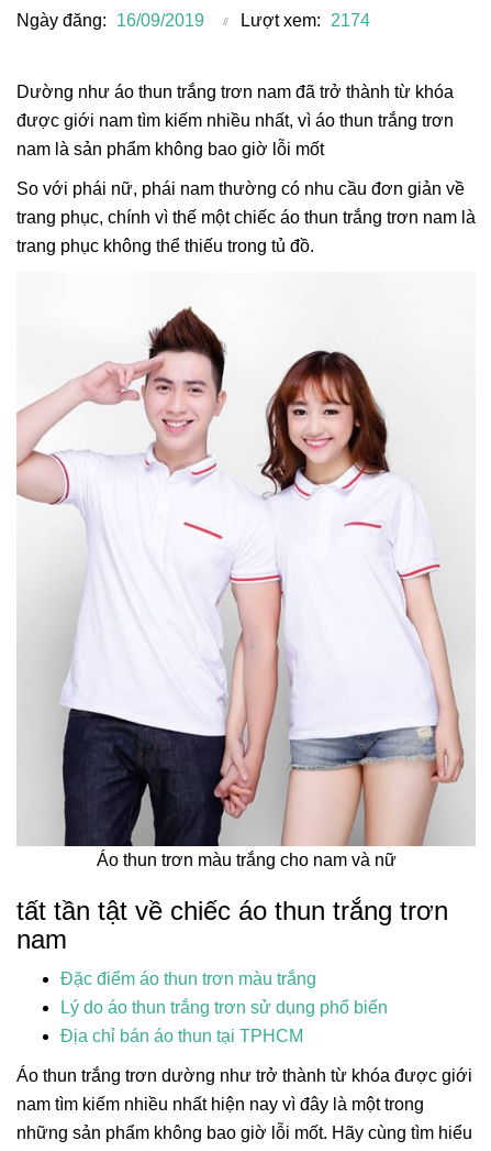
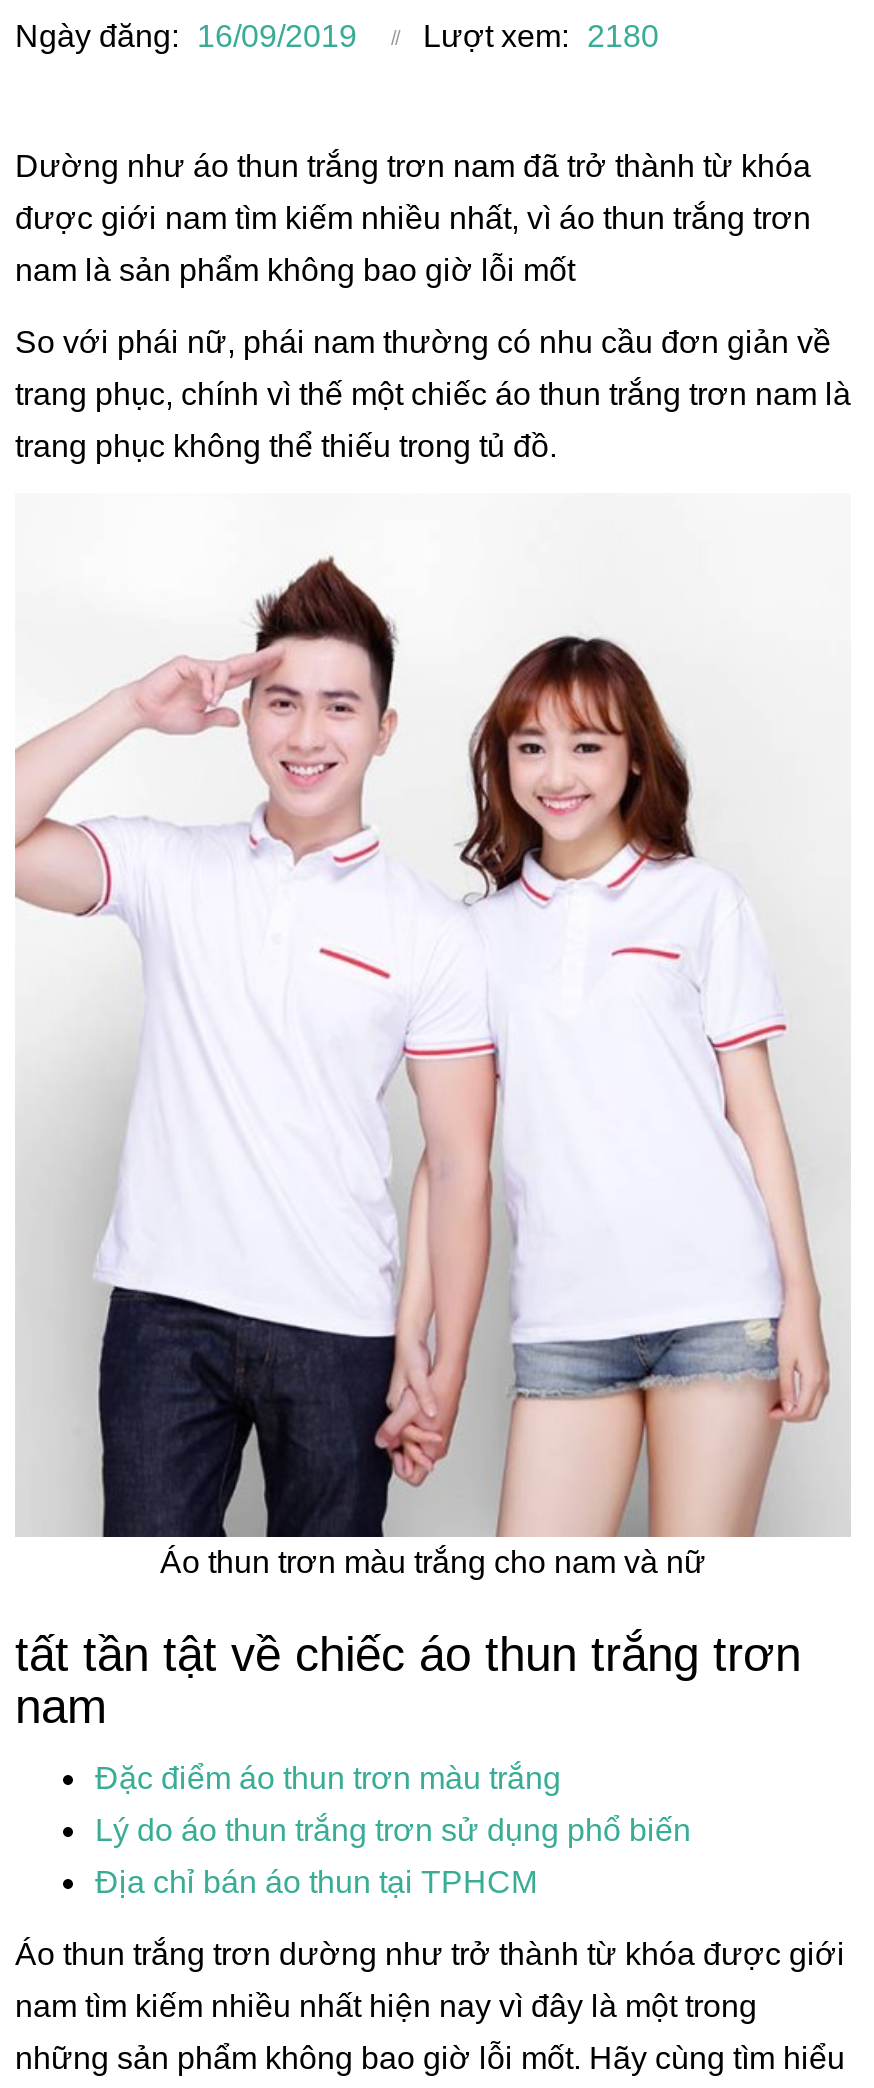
[16,11,370,30] Ngày đăng: 16/09/2019 Lượt xem: 2174 -> [15,19,659,53] Ngày đăng: 16/09/2019 Lượt xem: 2180

